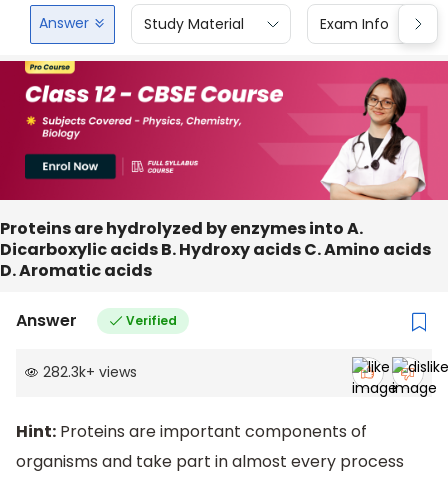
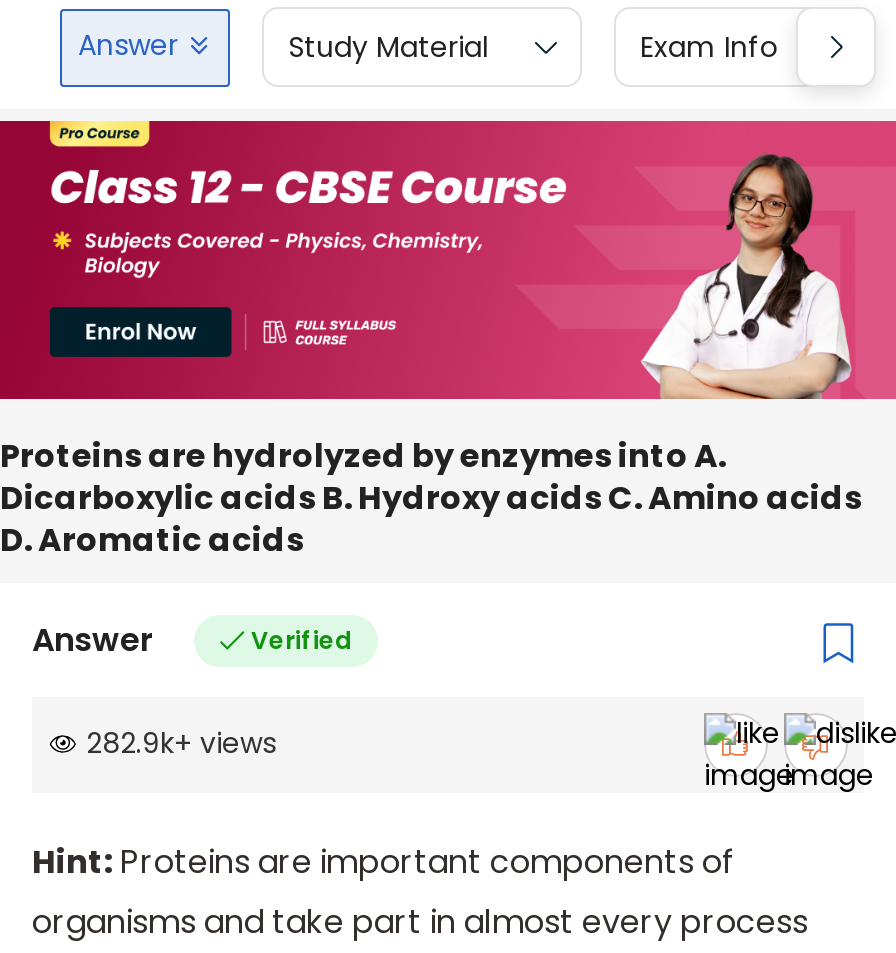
[43,362,137,382] 282.3k+ views -> [86,724,276,764] 282.9k+ views

